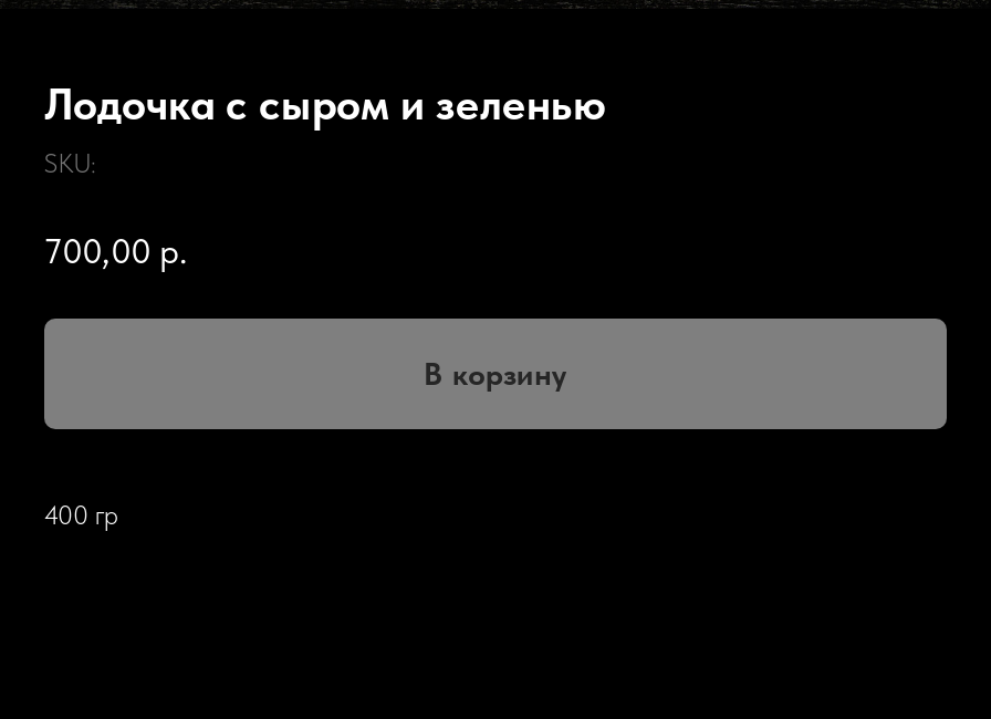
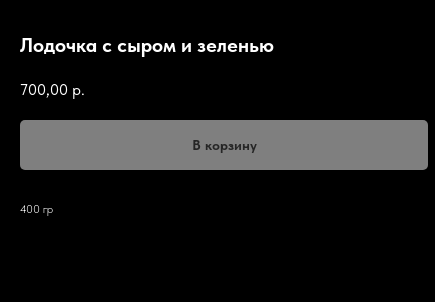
[44,148,95,179] SKU: -> none

